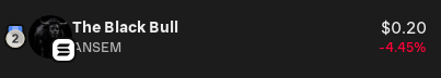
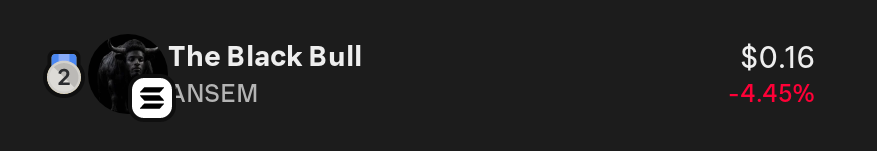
[381,18,427,38] $0.20 -> [740,40,816,76] $0.16

